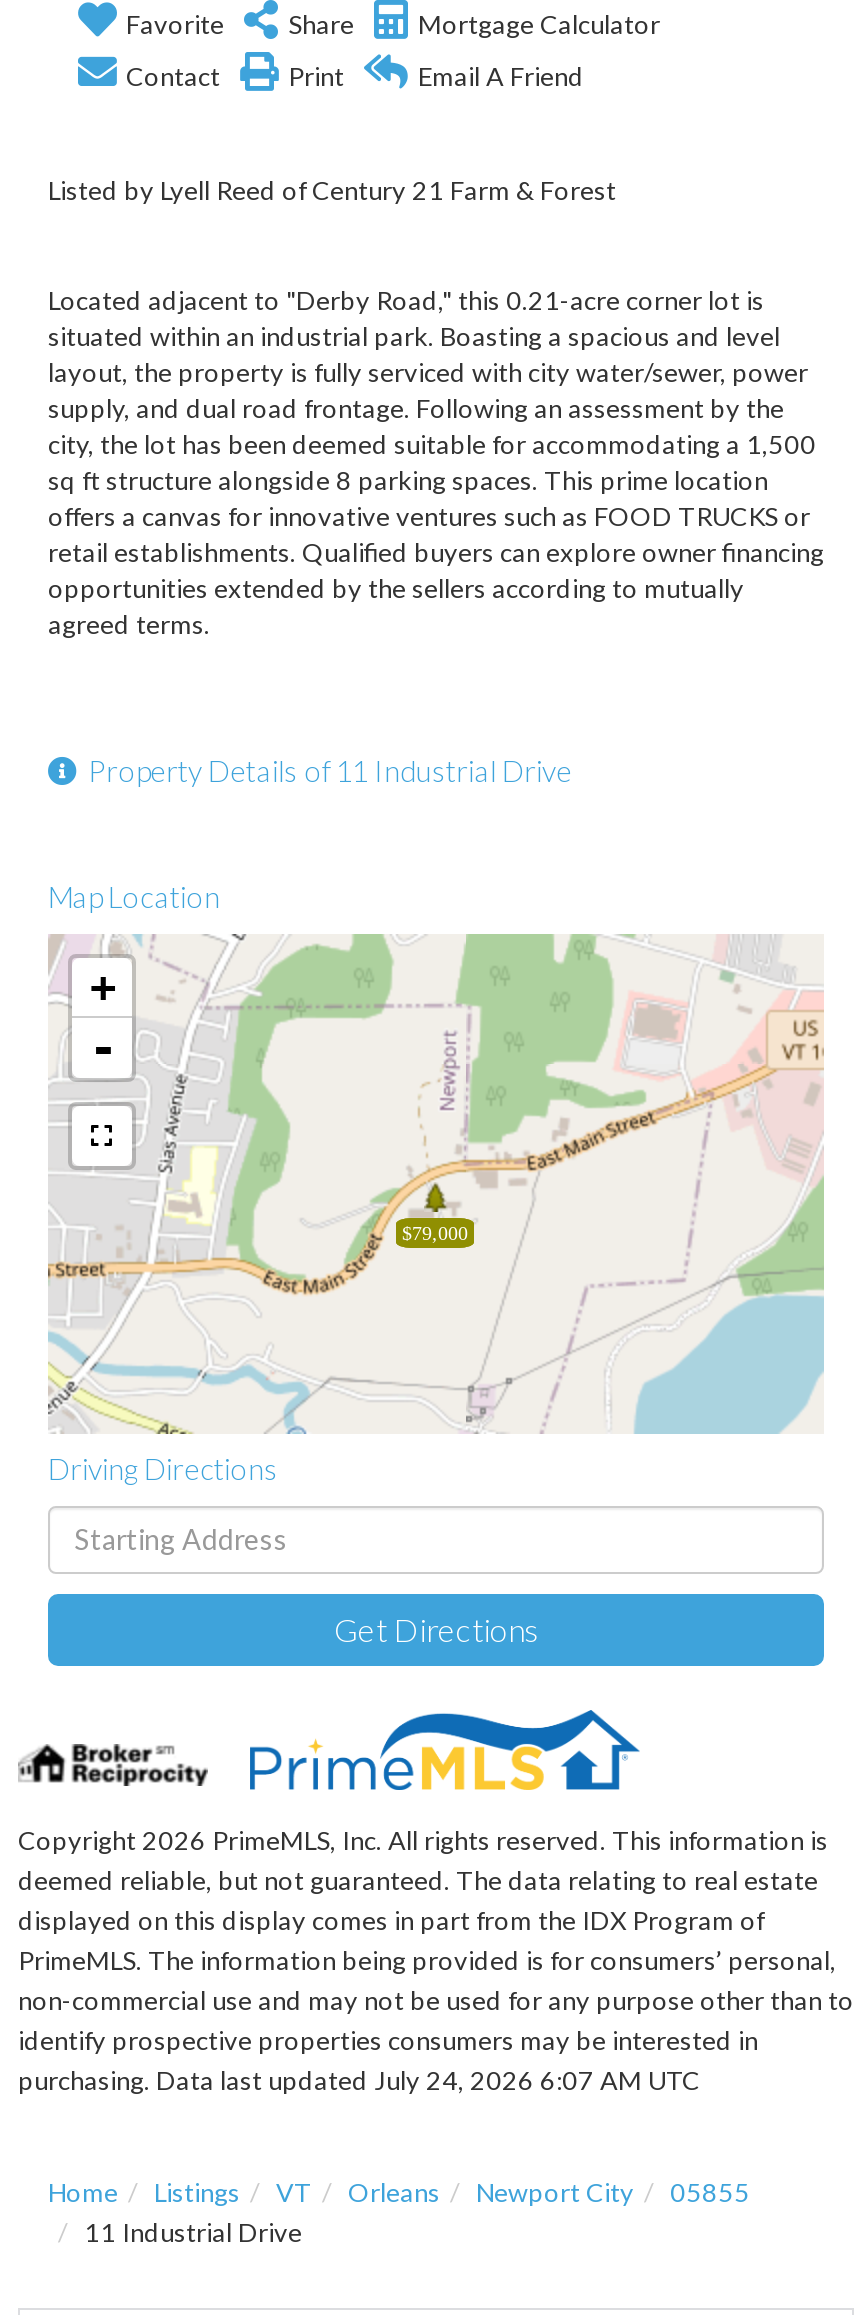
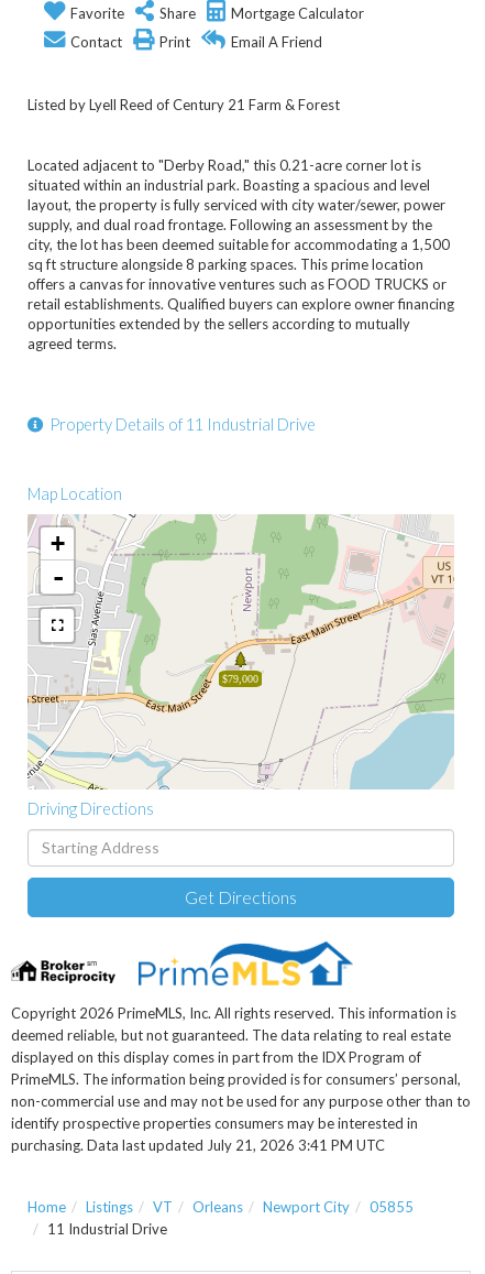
[18,2063,700,2095] purchasing. Data last updated July 24, 2026 6:07 AM UTC -> [11,1136,385,1154] purchasing. Data last updated July 21, 2026 3:41 PM UTC

